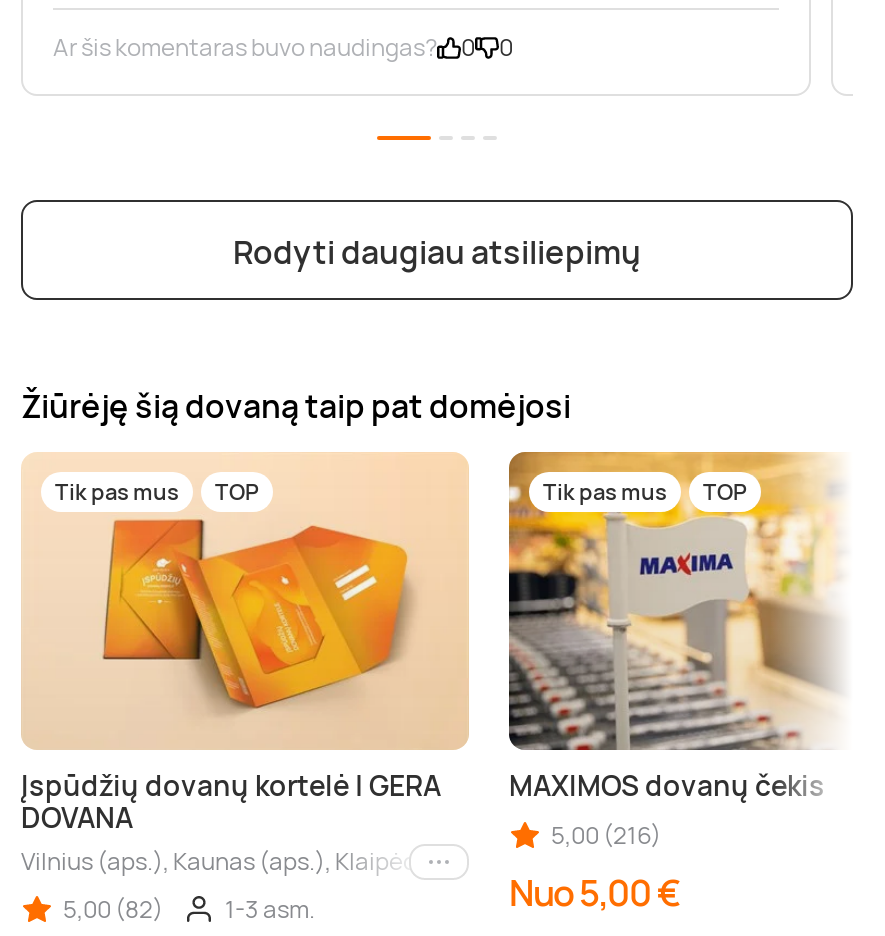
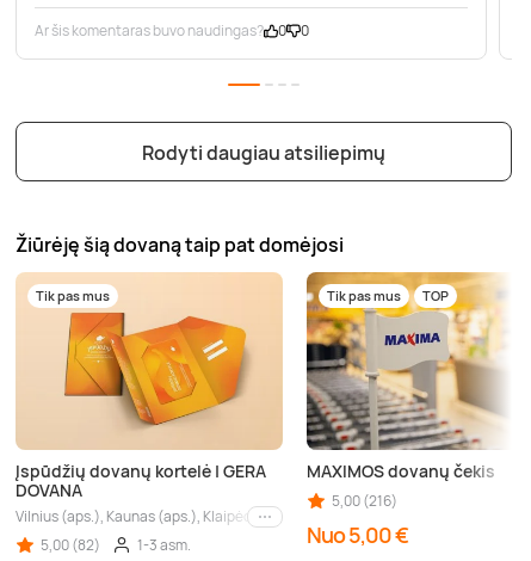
[215,476,259,506] TOP -> none

